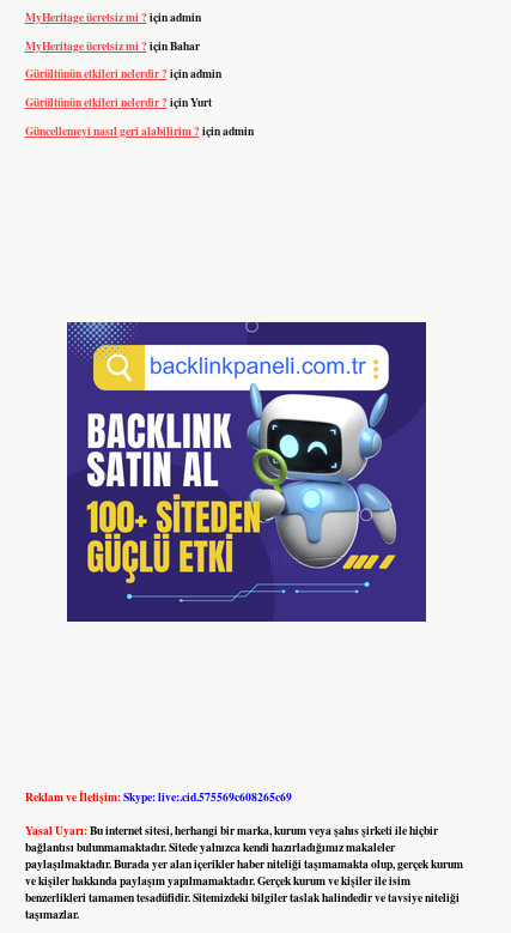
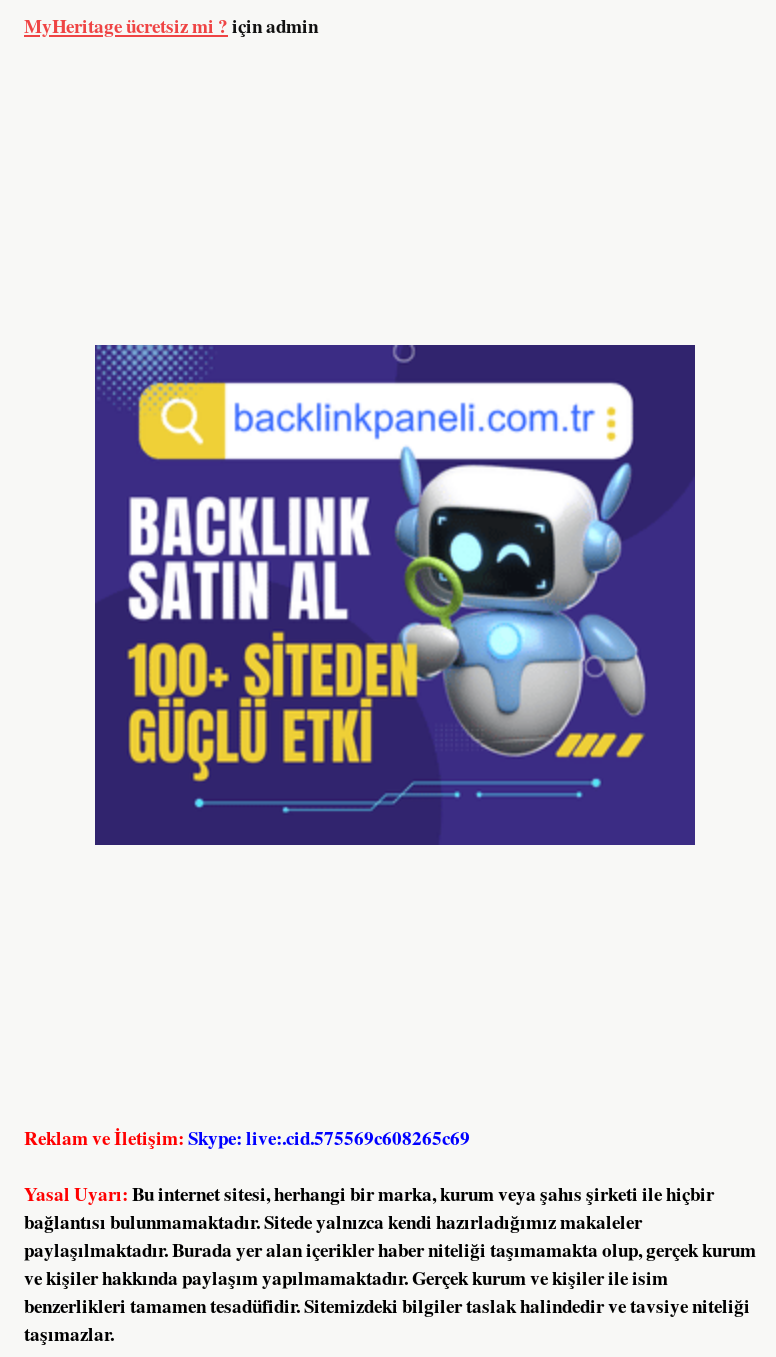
[25,37,253,138] MyHeritage ücretsiz mi ? içinBahar | Gürültünün etkileri nelerdir ? içinadmin | Gürültünün etkileri nelerdir ? içinYurt | Güncellemeyi nasıl geri alabilirim ? içinadmin -> none

